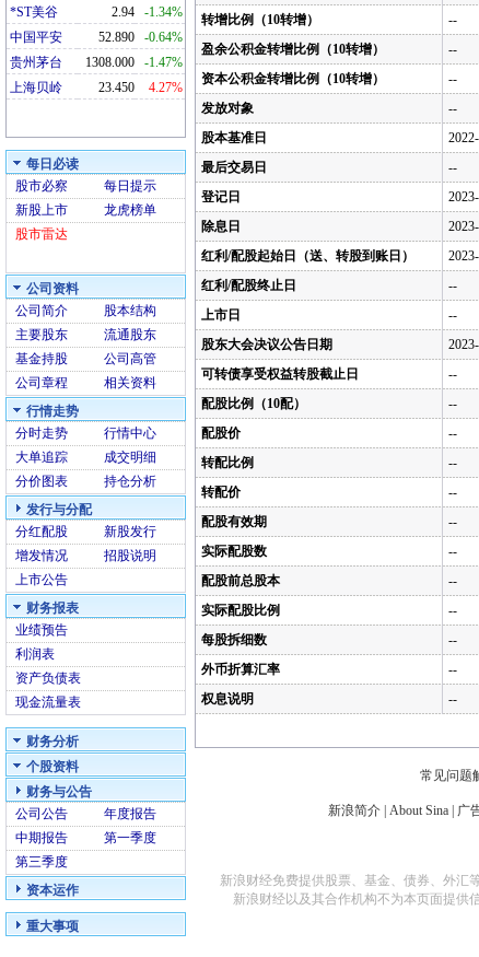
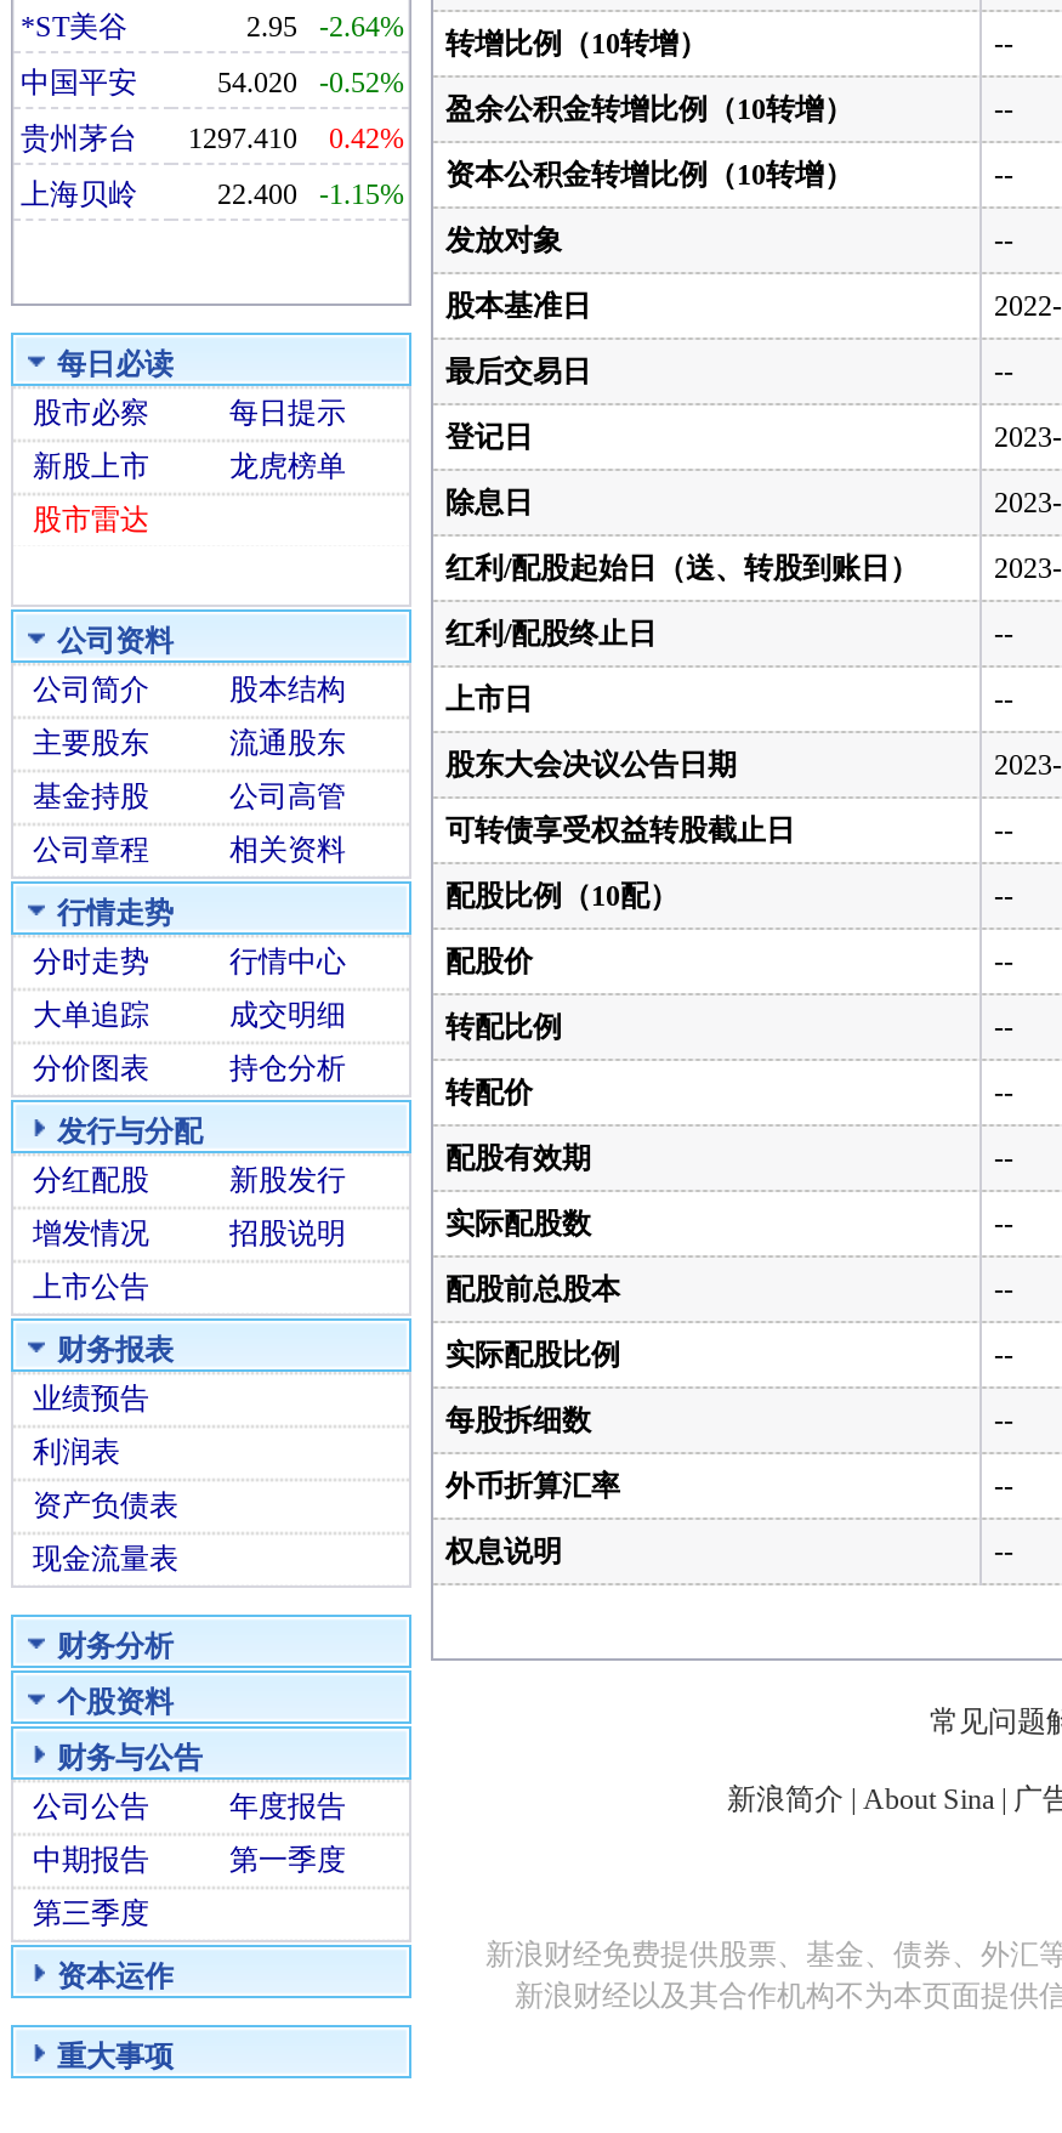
[112,4,135,20] 2.94 -> [246,10,297,44] 2.95
[144,4,183,20] -1.34% -> [319,10,404,44] -2.64%
[98,30,135,45] 52.890 -> [217,66,297,100] 54.020
[144,30,183,45] -0.64% -> [319,66,404,100] -0.52%
[85,55,135,70] 1308.000 -> [188,121,297,155] 1297.410
[144,55,183,70] -1.47% -> [329,121,404,155] 0.42%
[98,80,135,95] 23.450 -> [217,177,297,211] 22.400
[149,80,183,95] 4.27% -> [319,177,404,211] -1.15%

